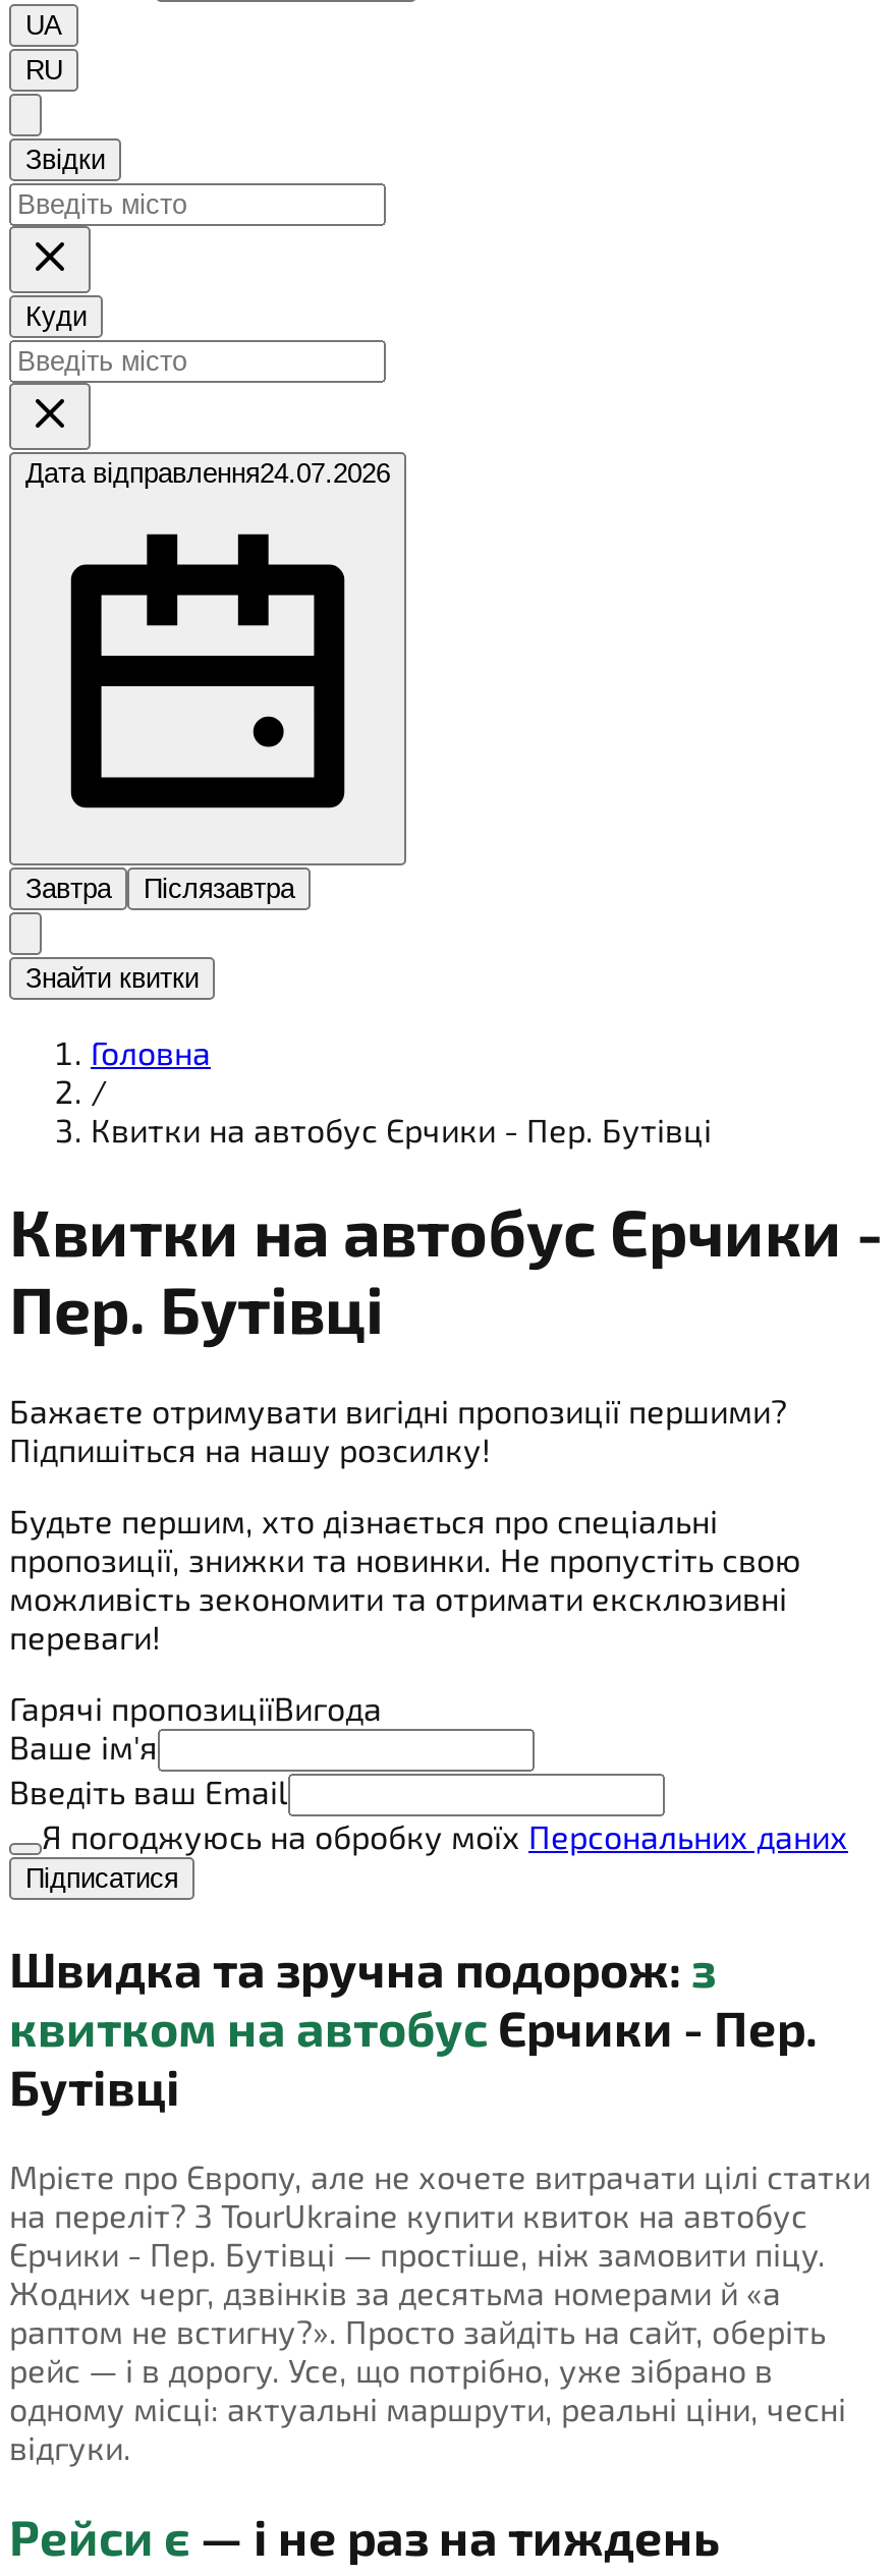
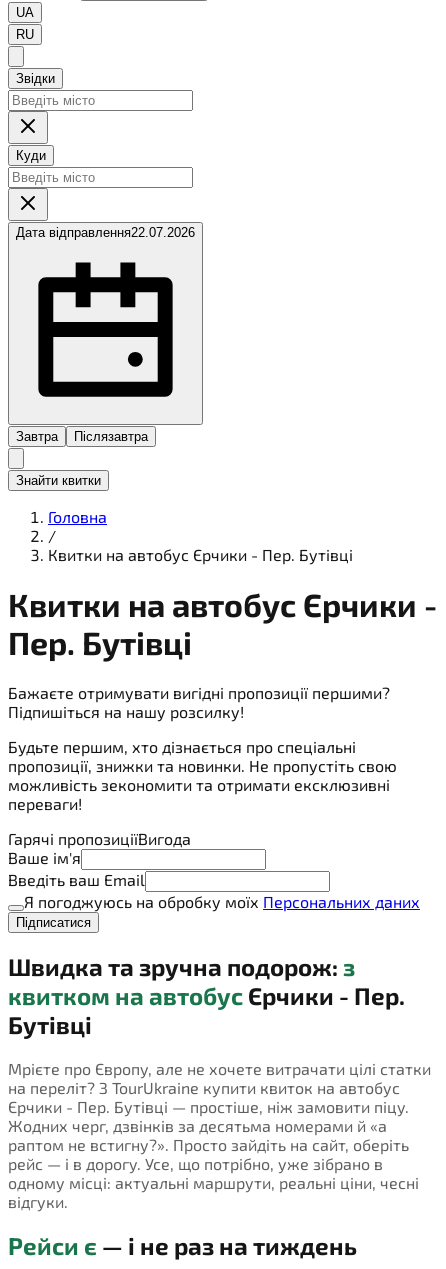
[25,457,390,488] Дата відправлення24.07.2026 -> [16,225,195,240] Дата відправлення22.07.2026

